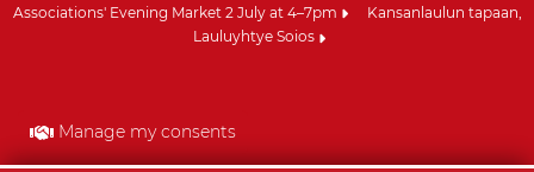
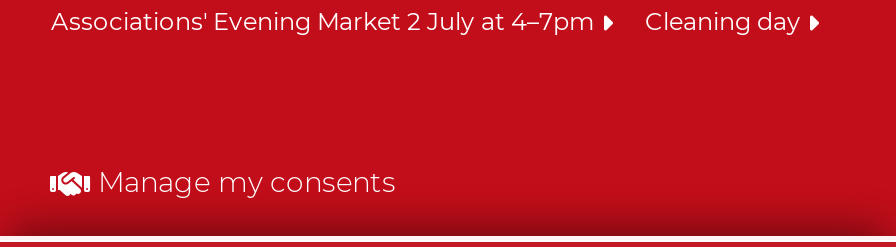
[193,3,521,45] Kansanlaulun tapaan, | Lauluyhtye Soios -> [645,6,807,36] Cleaning day

